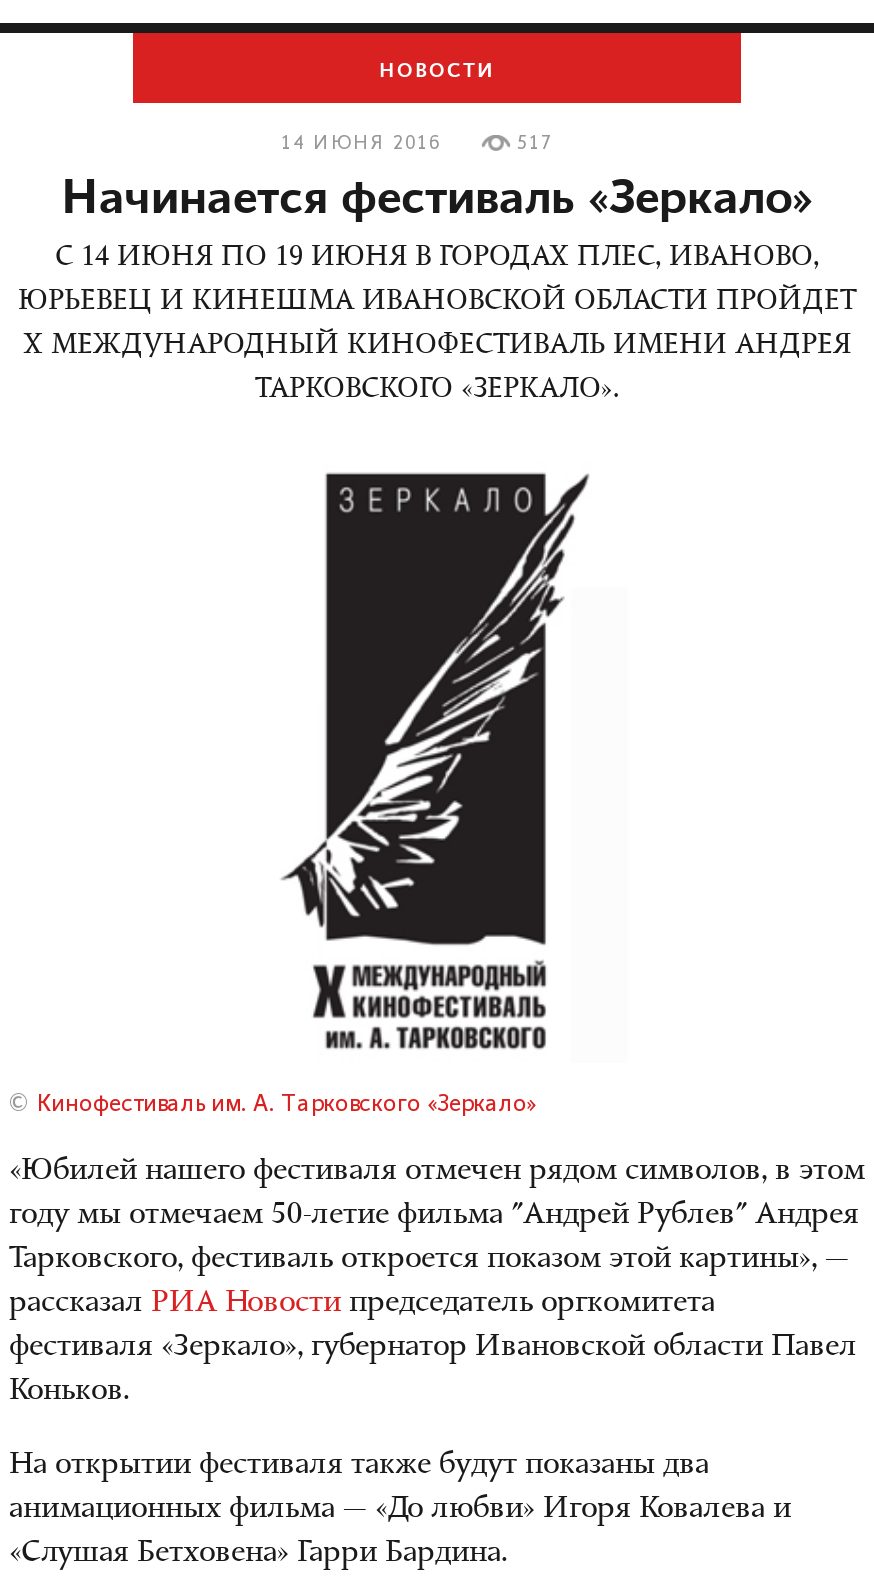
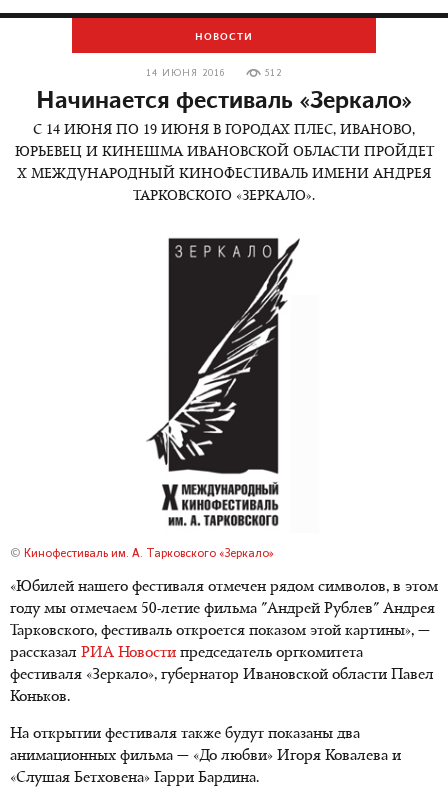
[517,133,553,155] 517 -> [264,68,282,79] 512

